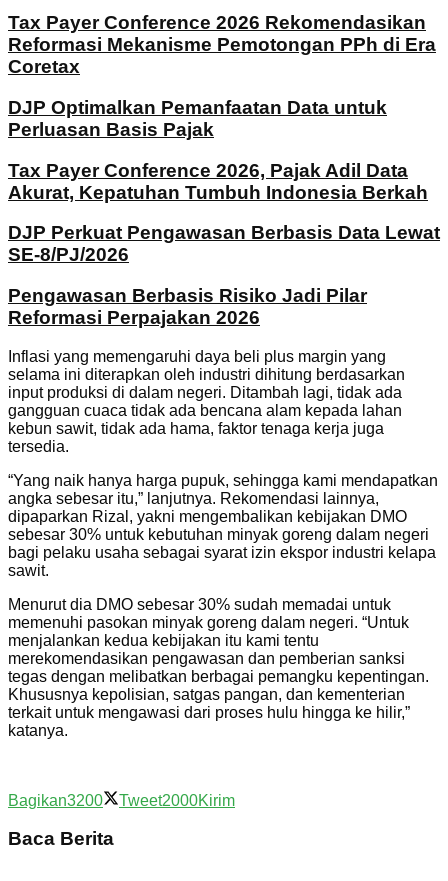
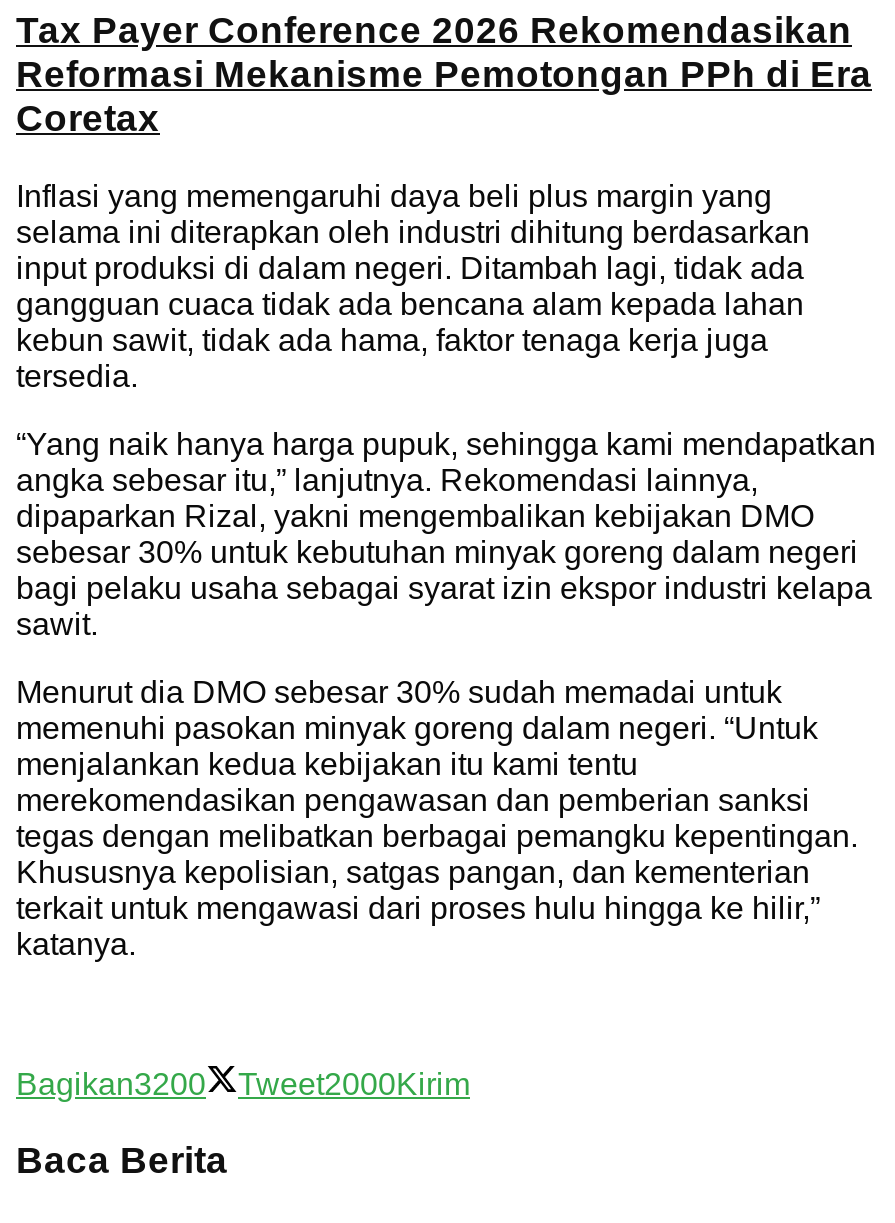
[8,97,440,328] DJP Optimalkan Pemanfaatan Data untuk | Perluasan Basis Pajak | Tax Payer Conference 2026, Pajak Adil Data | Akurat, Kepatuhan Tumbuh Indonesia Berkah | DJP Perkuat Pengawasan Berbasis Data Lewat | SE-8/PJ/2026 | Pengawasan Berbasis Risiko Jadi Pilar | Reformasi Perpajakan 2026 -> none

